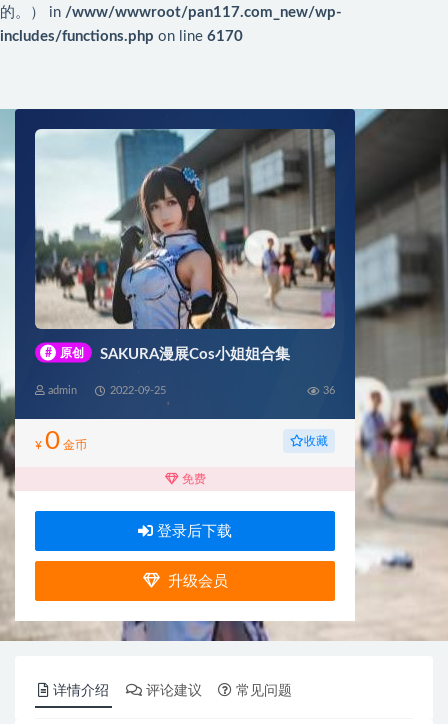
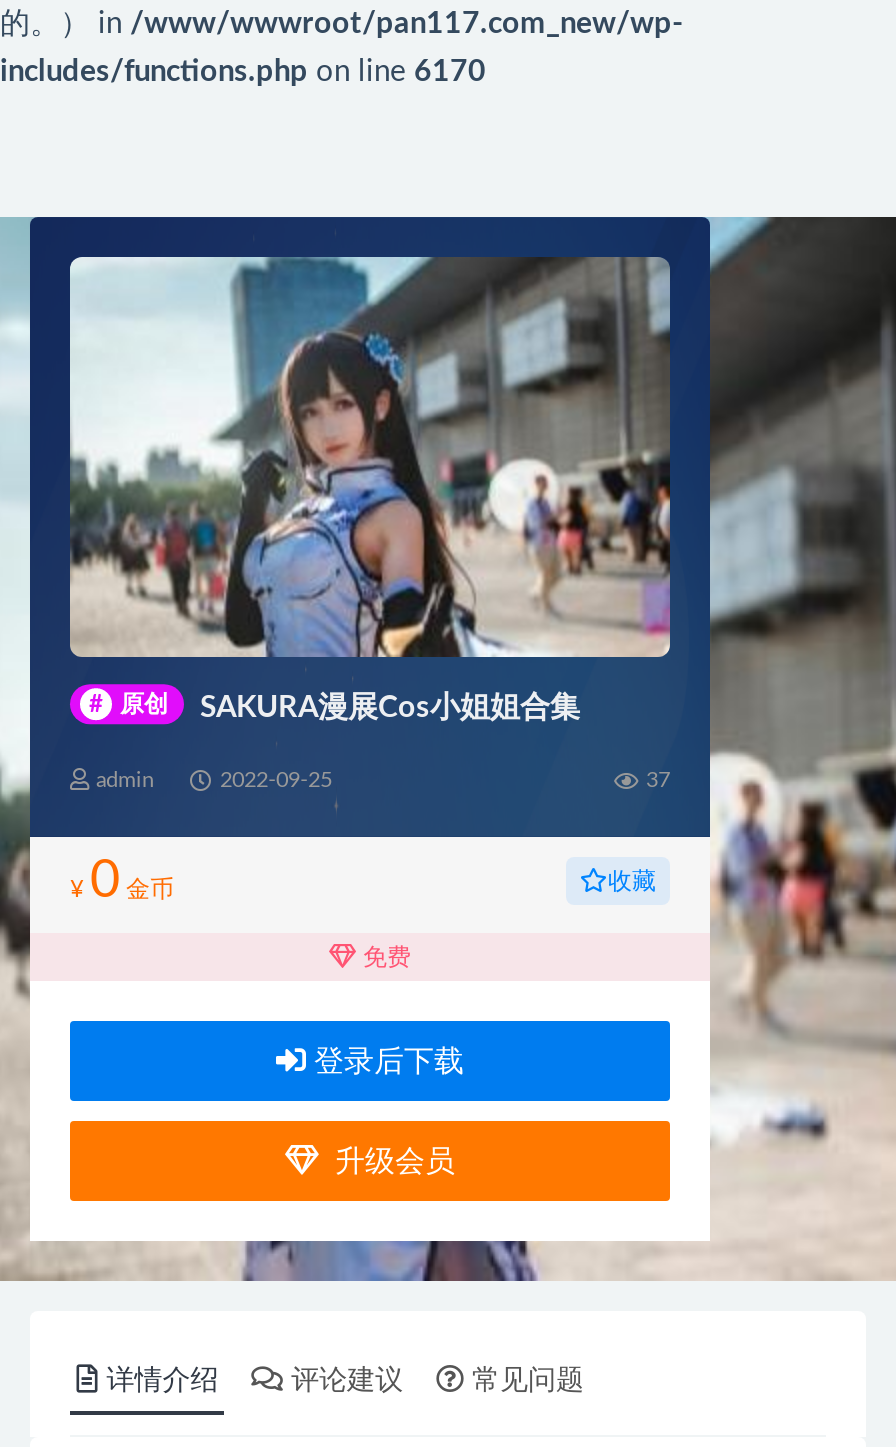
[323,385,335,396] 36 -> [646,769,670,791] 37

